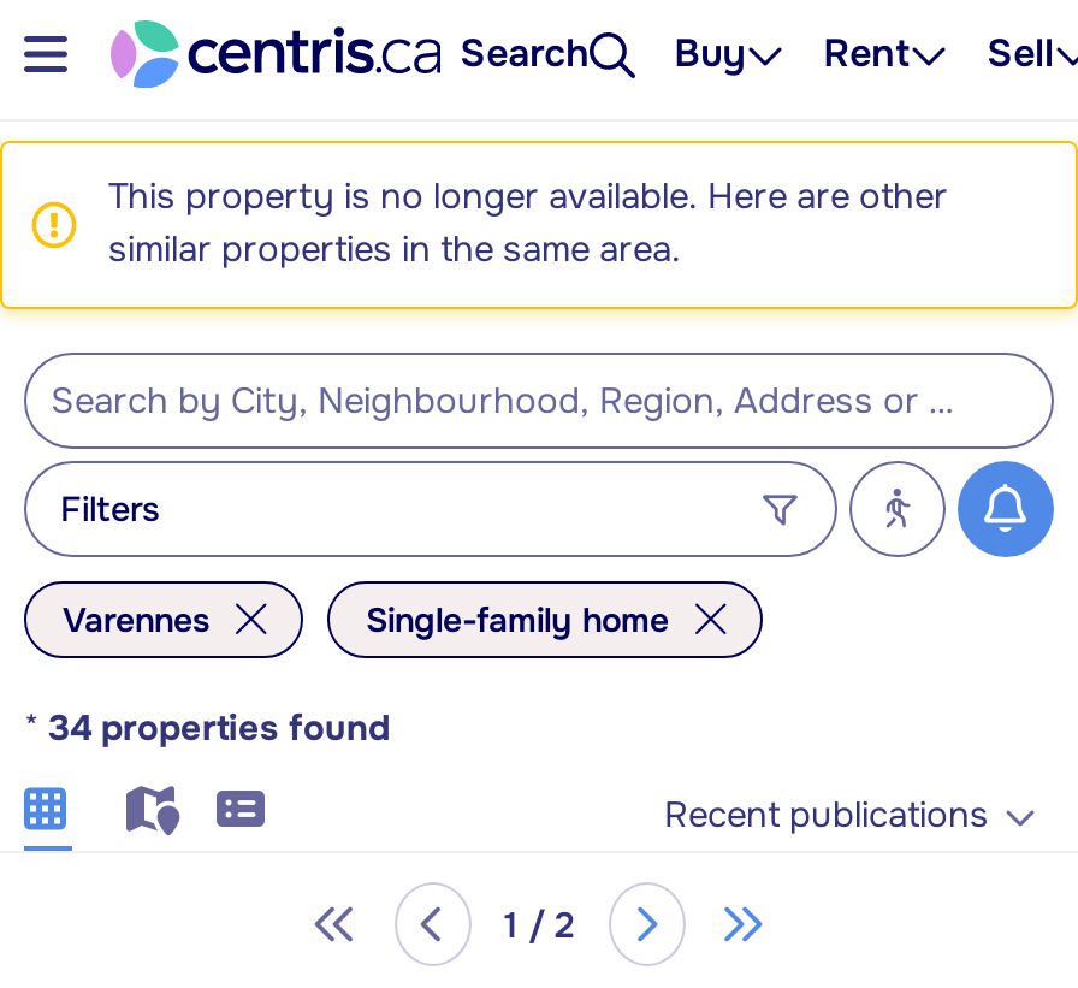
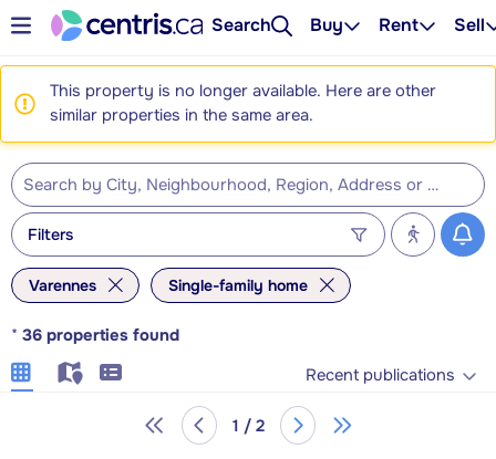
[24,706,390,752] * 34 properties found -> [11,325,179,346] * 36 properties found

